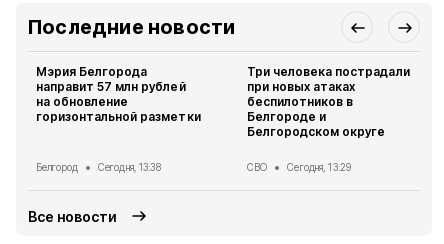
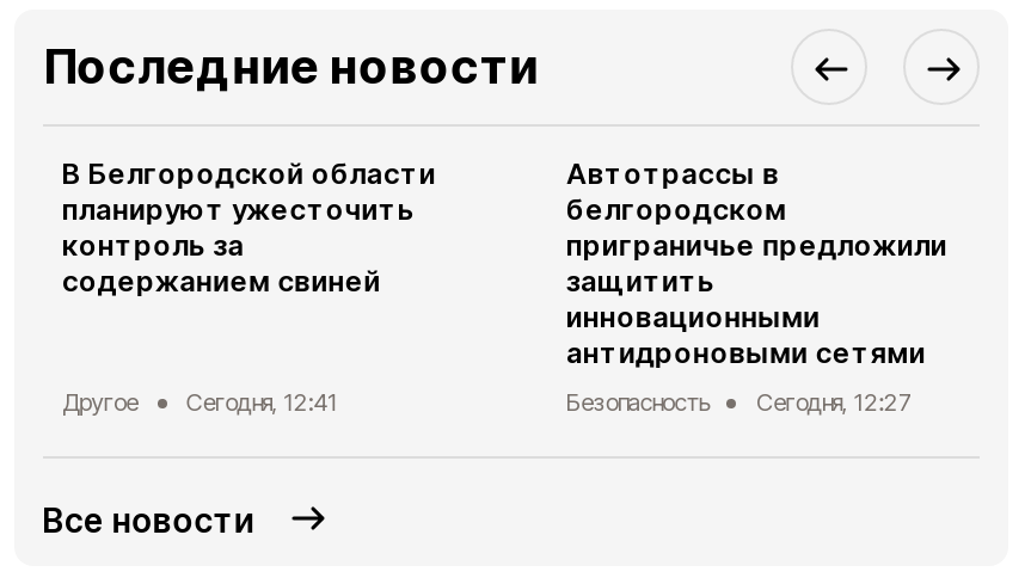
[36,64,201,124] Мэрия Белгорода | направит 57 млн рублей | на обновление | горизонтальной разметки -> [62,155,436,299] В Белгородской области | планируют ужесточить | контроль за | содержанием свиней
[247,64,410,139] Три человека пострадали | при новых атаках | беспилотников в | Белгороде и | Белгородском округе -> [566,155,947,370] Автотрассы в | белгородском | приграничье предложили | защитить | инновационными | антидроновыми сетями
[36,161,161,173] Белгород | Сегодня, 13:38 -> [62,387,338,416] Другое | Сегодня, 12:41
[247,161,351,173] СВО | Сегодня, 13:29 -> [566,387,911,416] Безопасность | Сегодня, 12:27

